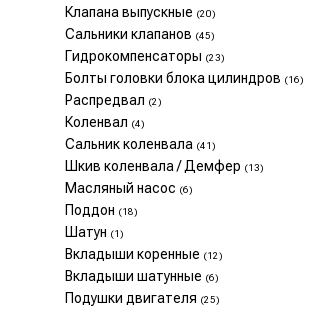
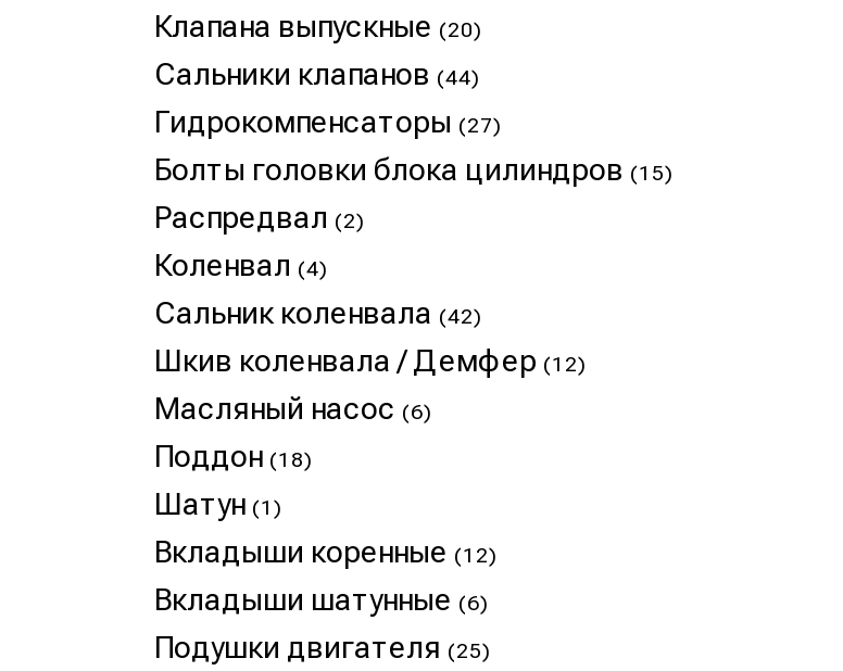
[65,26,215,42] Сальники клапанов (45) -> [154,56,480,91] Сальники клапанов (44)
[65,48,225,64] Гидрокомпенсаторы (23) -> [154,104,502,139] Гидрокомпенсаторы (27)
[65,70,304,86] Болты головки блока цилиндров (16) -> [154,152,674,187] Болты головки блока цилиндров (15)
[65,136,216,152] Сальник коленвала (41) -> [154,295,482,330] Сальник коленвала (42)
[65,158,264,174] Шкив коленвала / Демфер (13) -> [154,343,587,378] Шкив коленвала / Демфер (12)

